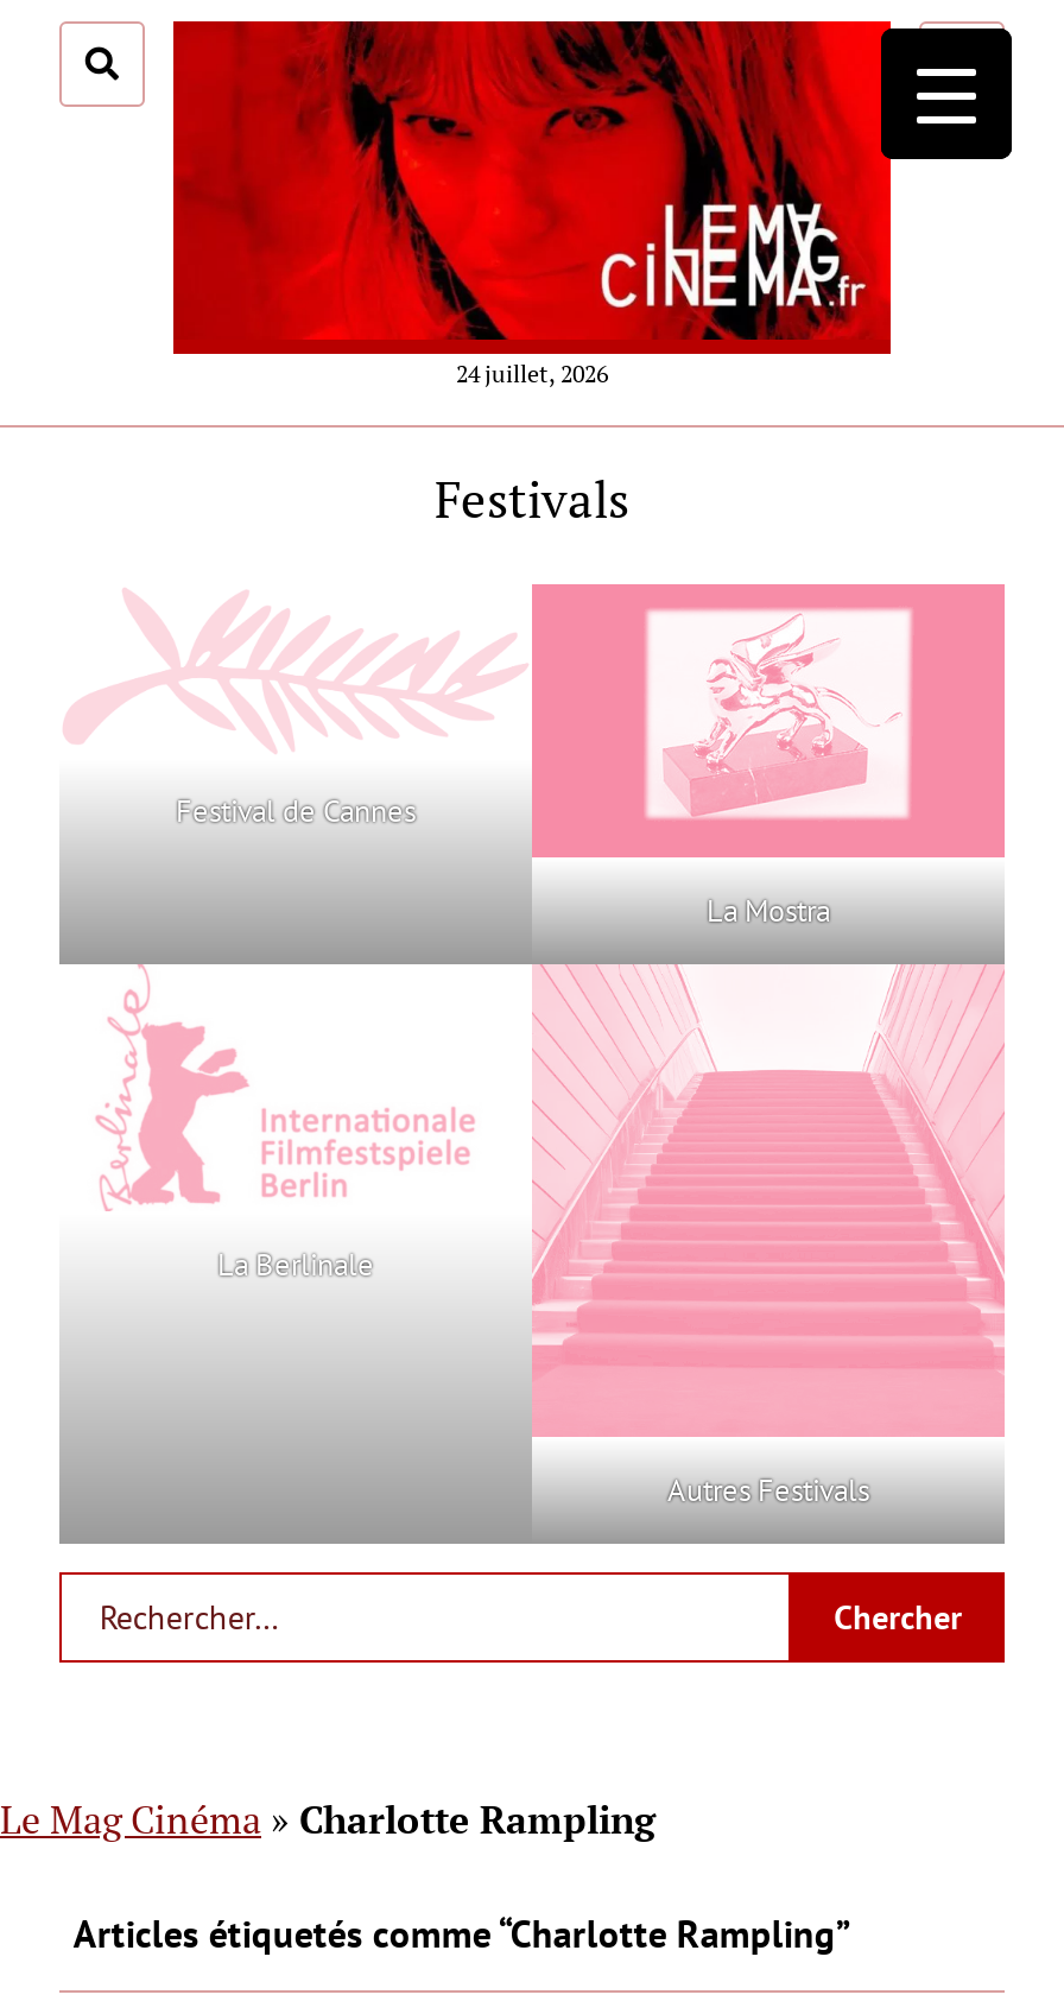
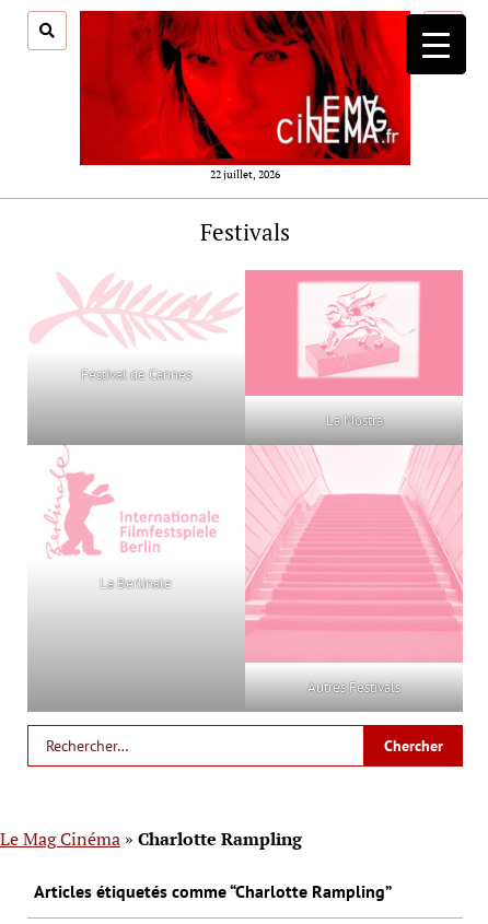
[456,360,608,391] 24 juillet, 2026 -> [210,167,280,181] 22 juillet, 2026

